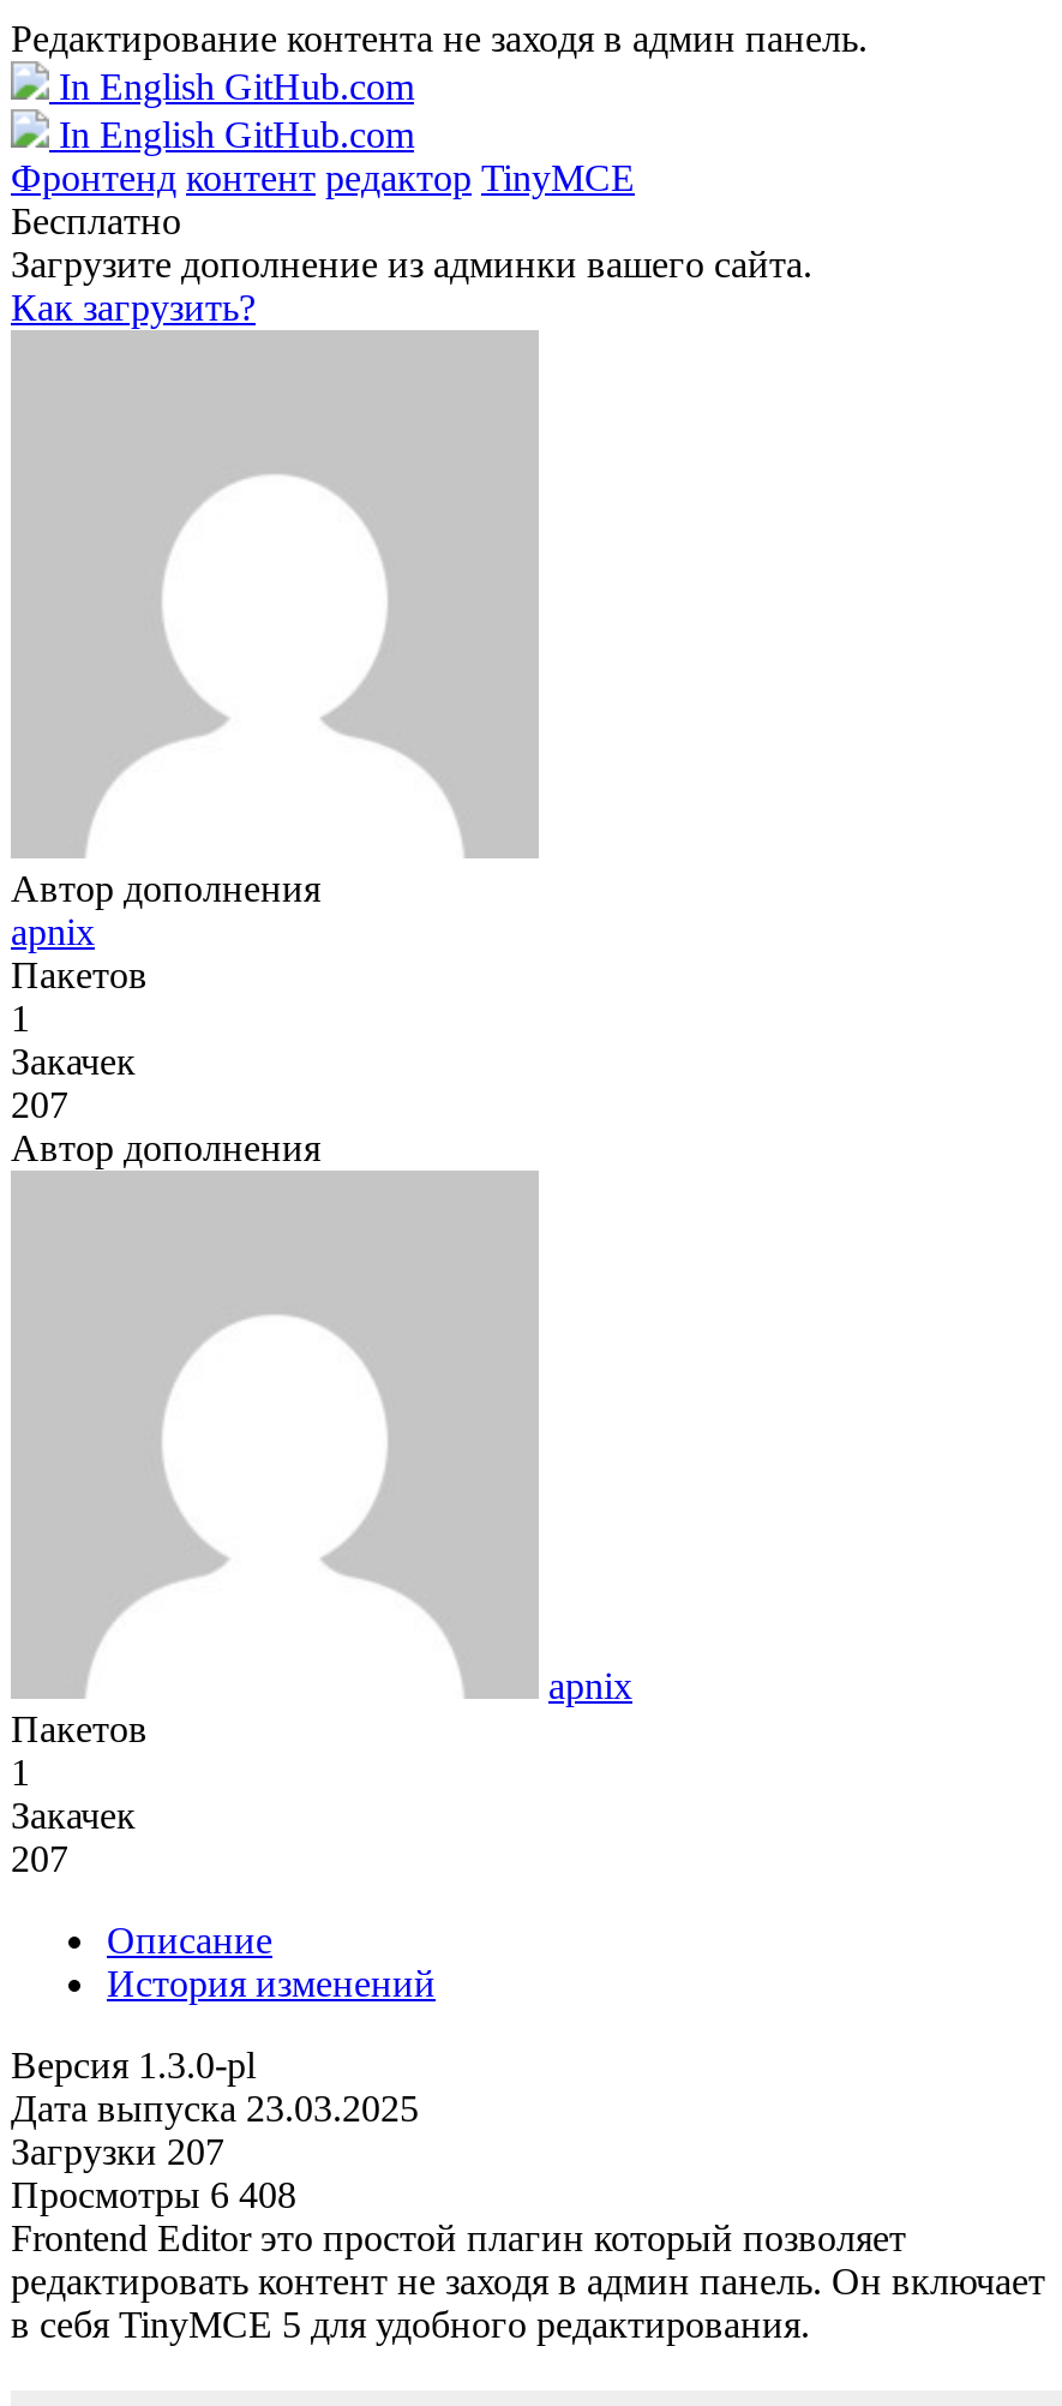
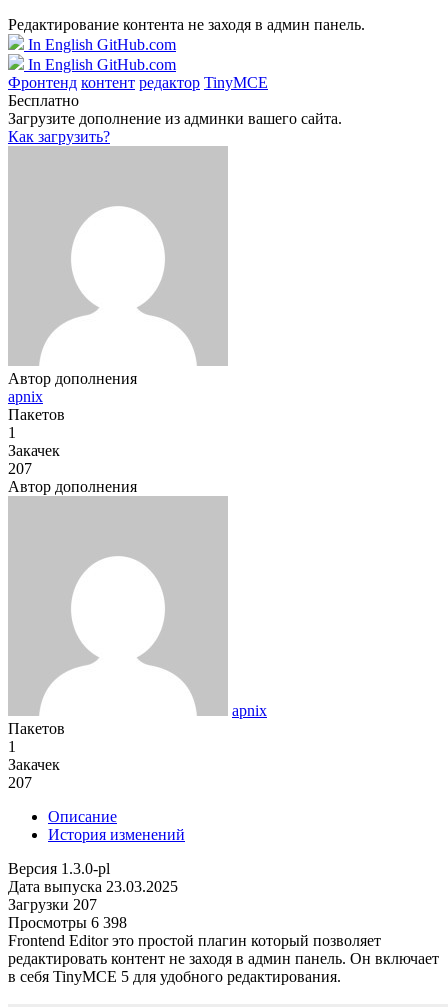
[11,2174,296,2215] Просмотры 6 408 -> [8,914,127,931] Просмотры 6 398

